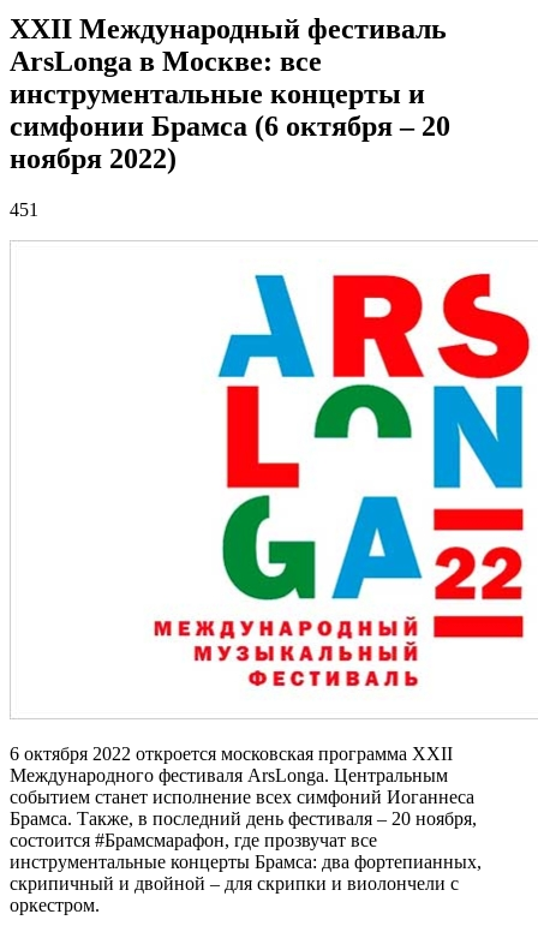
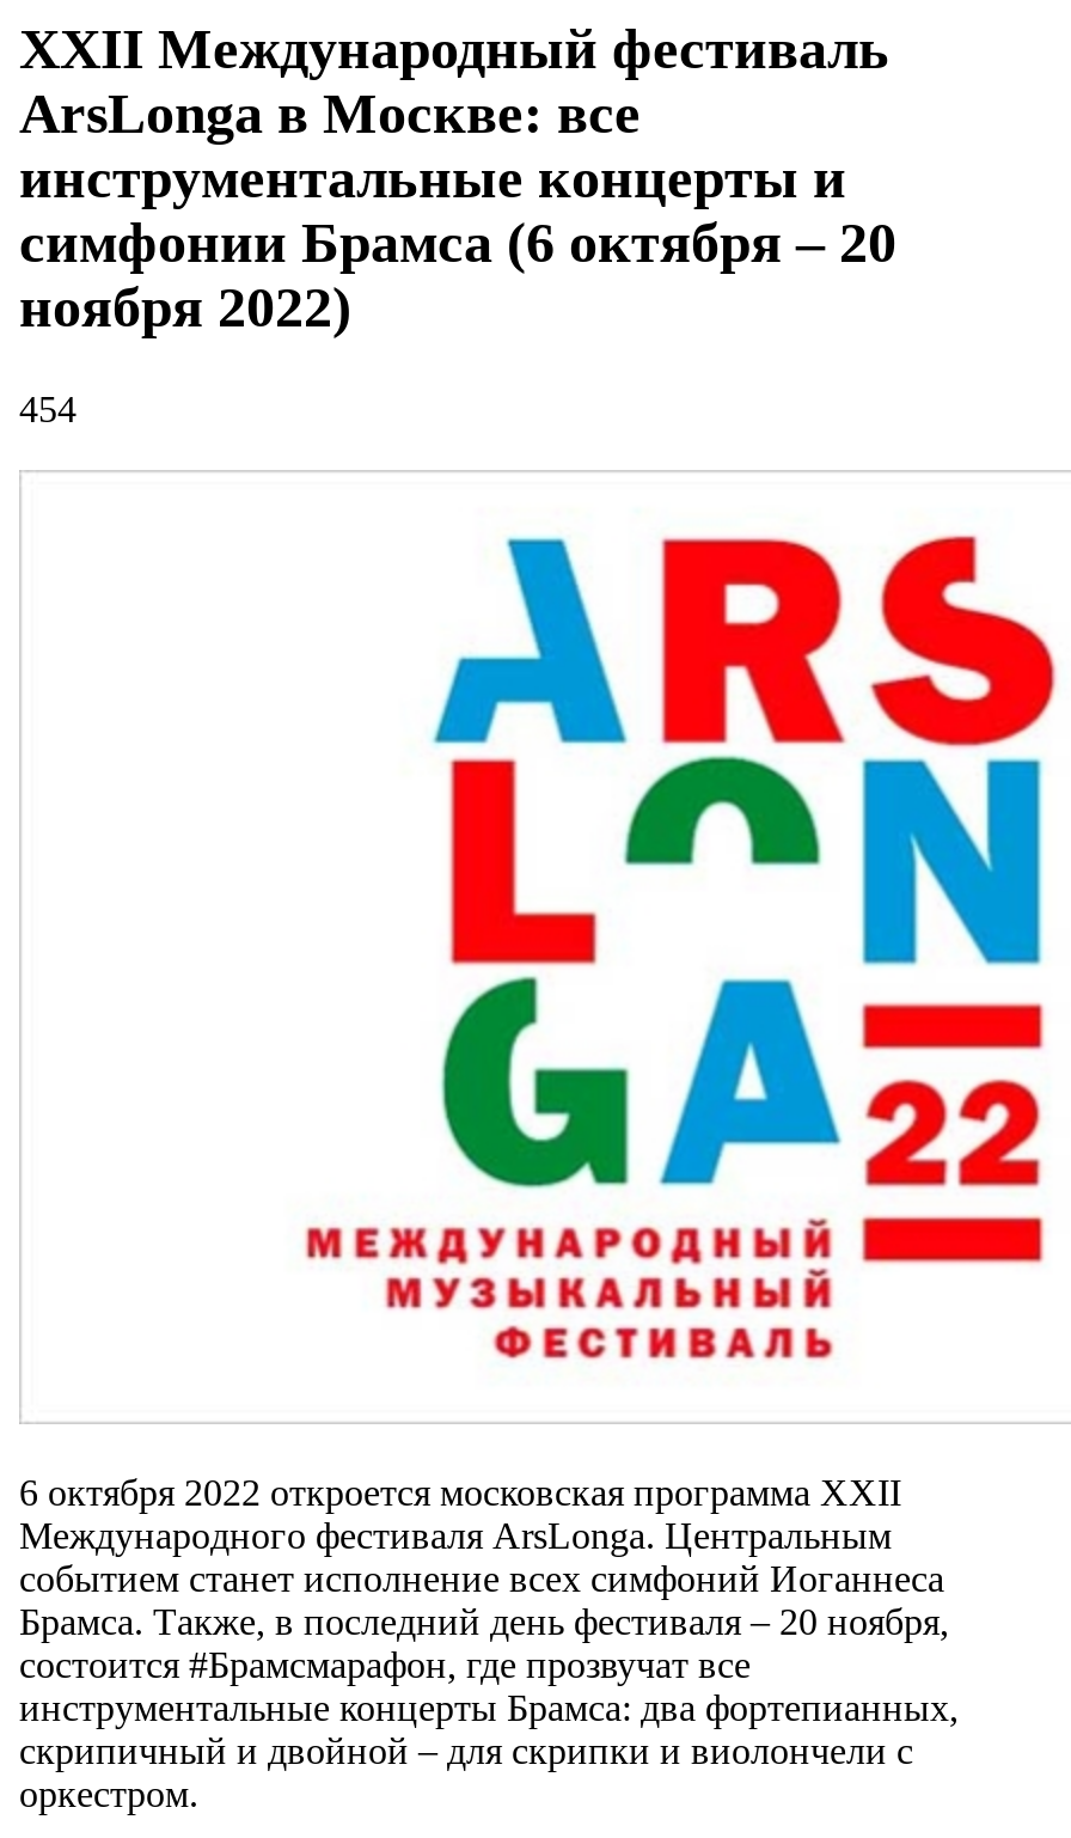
[10,199,38,220] 451 -> [19,388,76,429] 454

